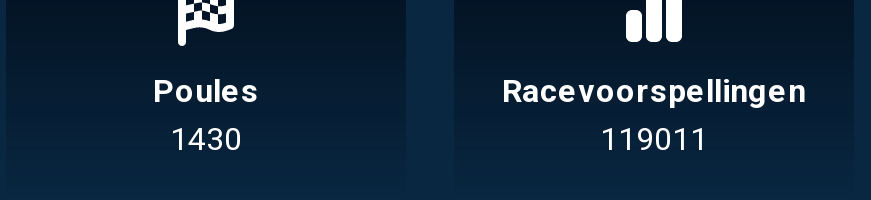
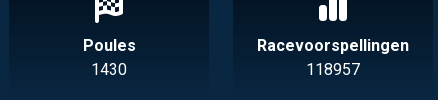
[600,120,708,158] 119011 -> [306,60,360,79] 118957

